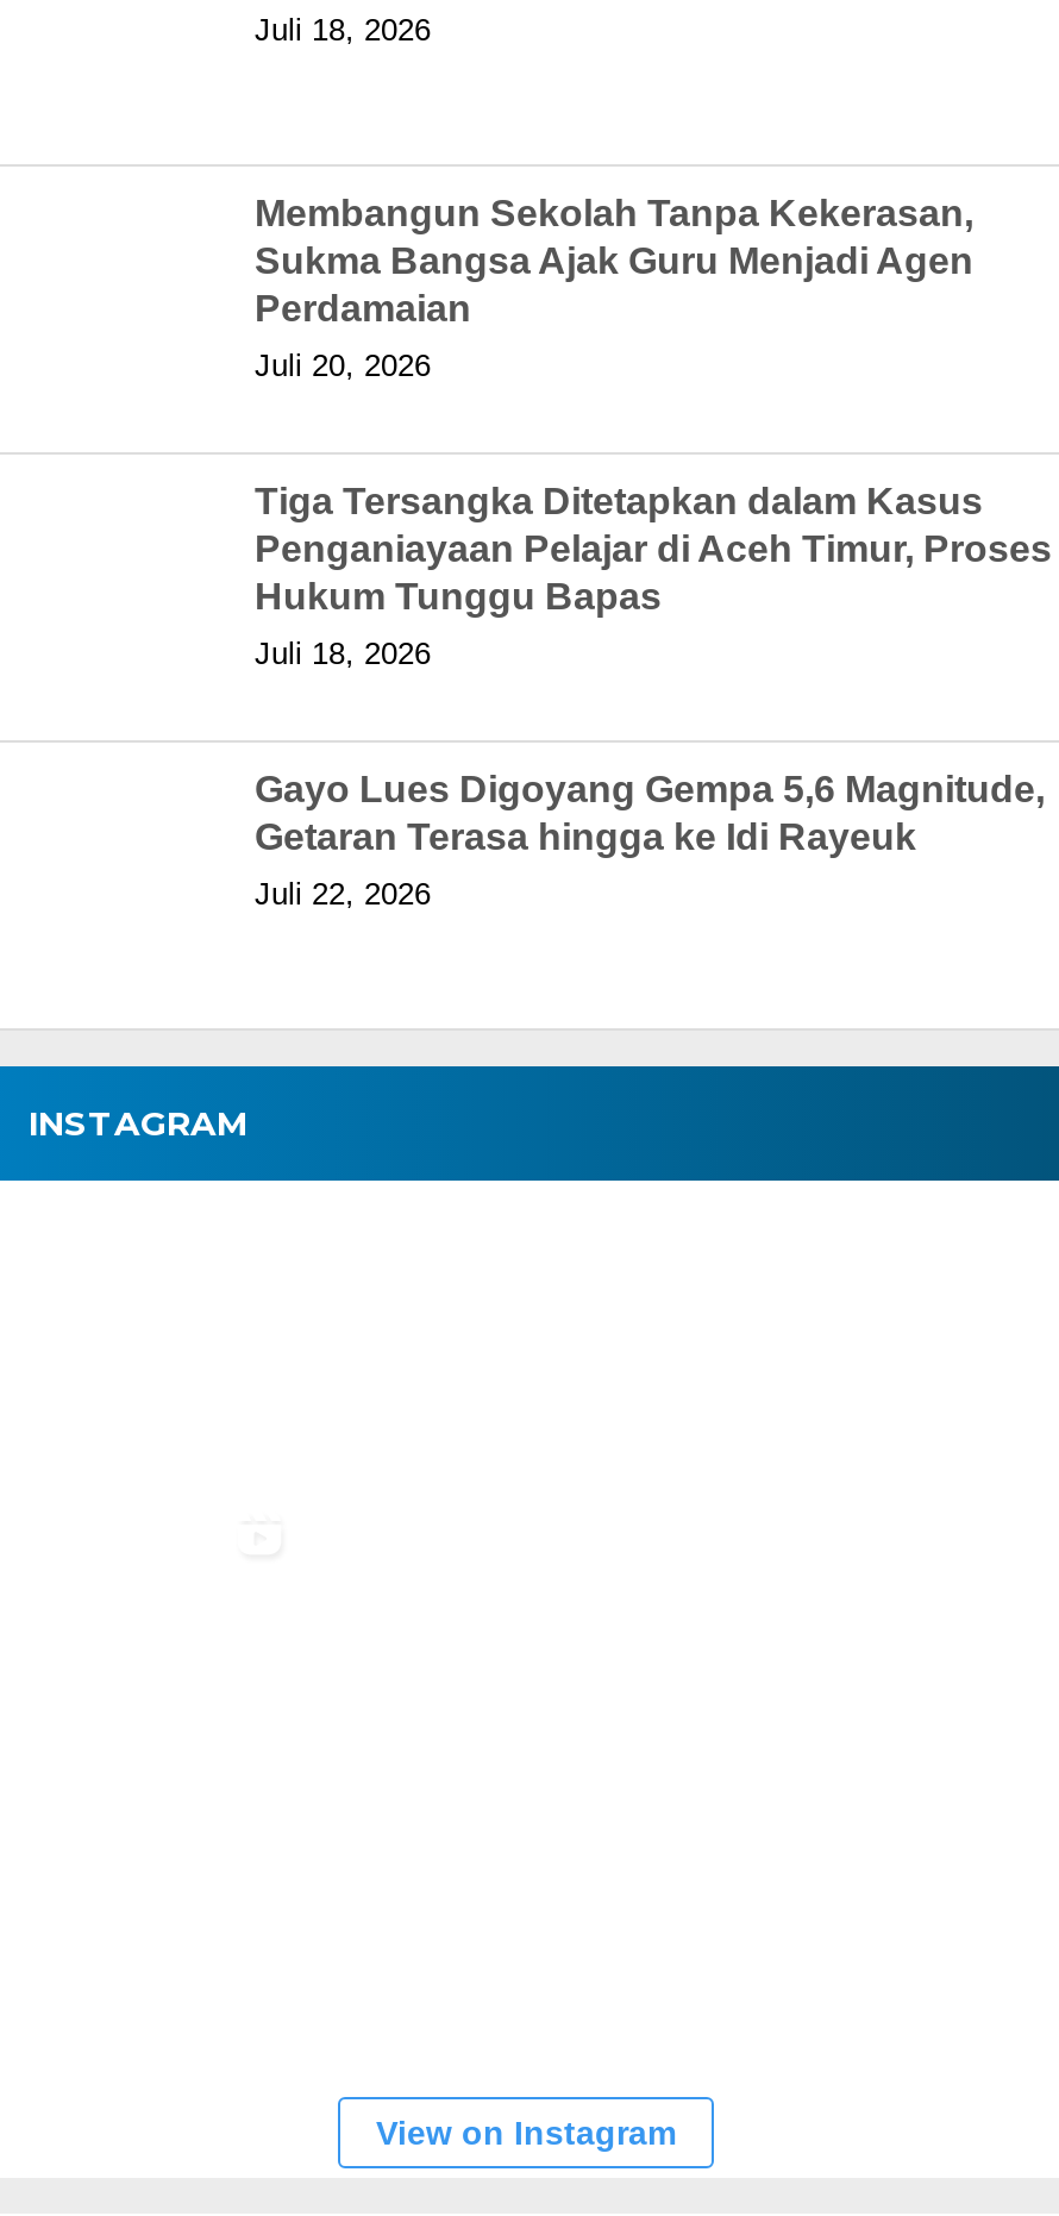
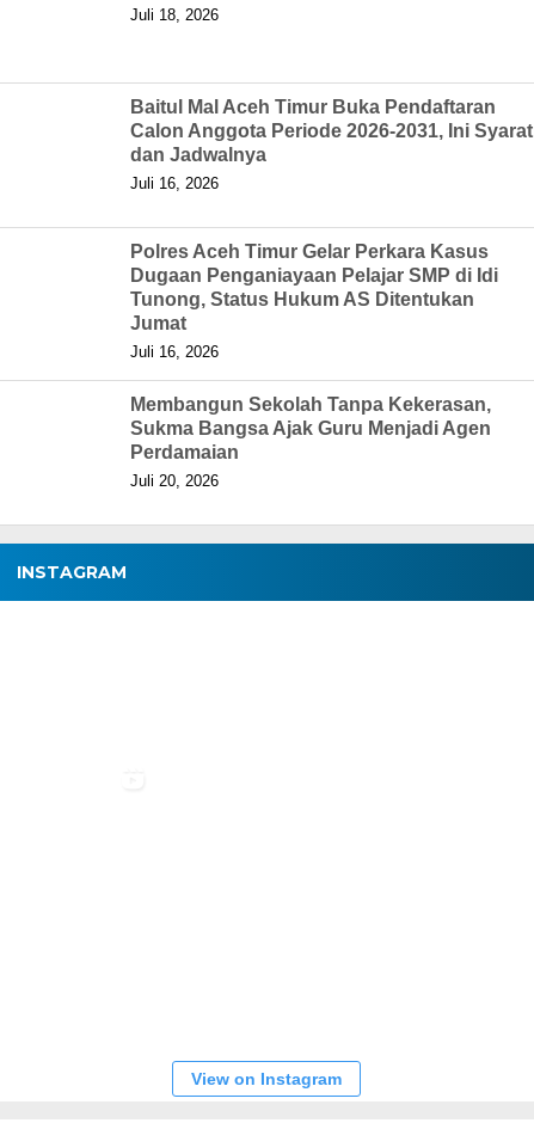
none -> [130,96,533,360] Baitul Mal Aceh Timur Buka Pendaftaran | Calon Anggota Periode 2026-2031, Ini Syarat | dan Jadwalnya | Juli 16, 2026 | Polres Aceh Timur Gelar Perkara Kasus | Dugaan Penganiayaan Pelajar SMP di Idi | Tunong, Status Hukum AS Ditentukan | Jumat | Juli 16, 2026
moved [255,192,973,382] -> [130,394,491,489]: Membangun Sekolah Tanpa Kekerasan, | Sukma Bangsa Ajak Guru Menjadi Agen | Perdamaian | Juli 20, 2026
[255,480,1052,911] Tiga Tersangka Ditetapkan dalam Kasus | Penganiayaan Pelajar di Aceh Timur, Proses | Hukum Tunggu Bapas | Juli 18, 2026 | Gayo Lues Digoyang Gempa 5,6 Magnitude, | Getaran Terasa hingga ke Idi Rayeuk | Juli 22, 2026 -> none

